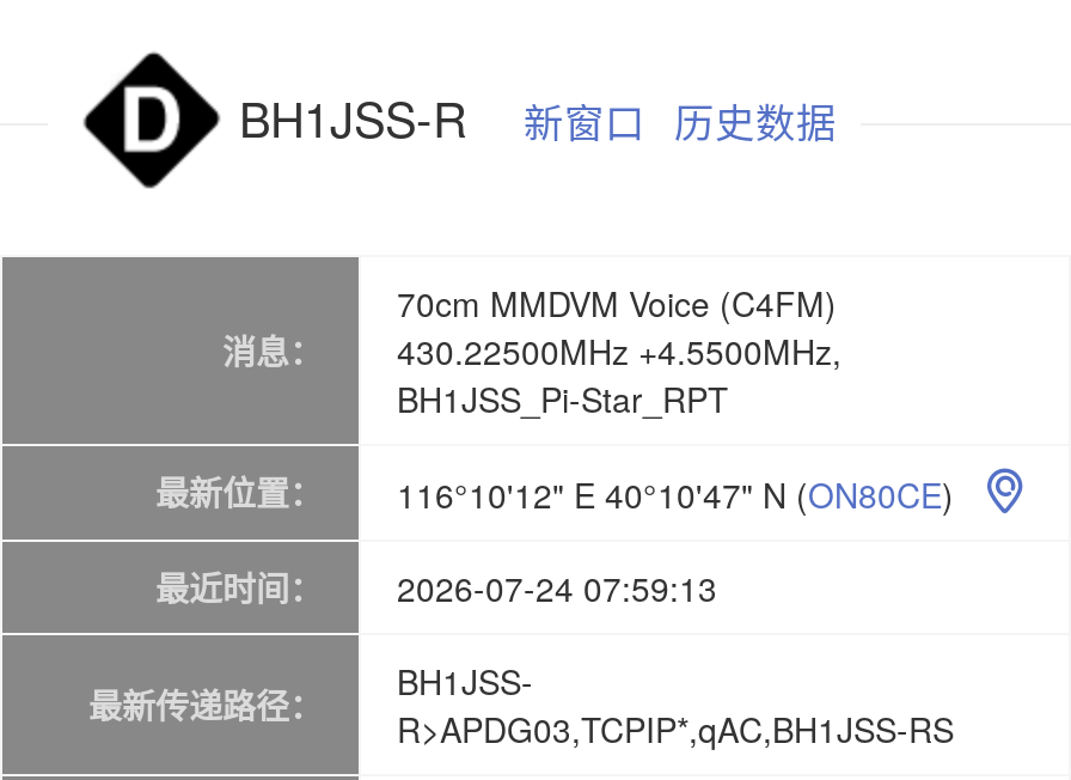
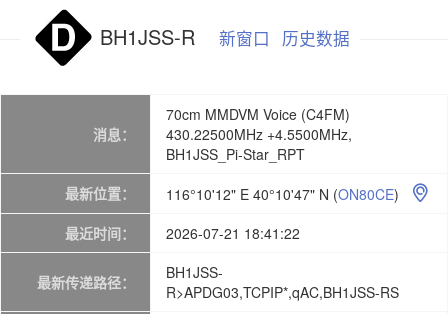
[155,563,717,611] 最近时间： 2026-07-24 07:59:13 -> [65,223,300,243] 最近时间： 2026-07-21 18:41:22

